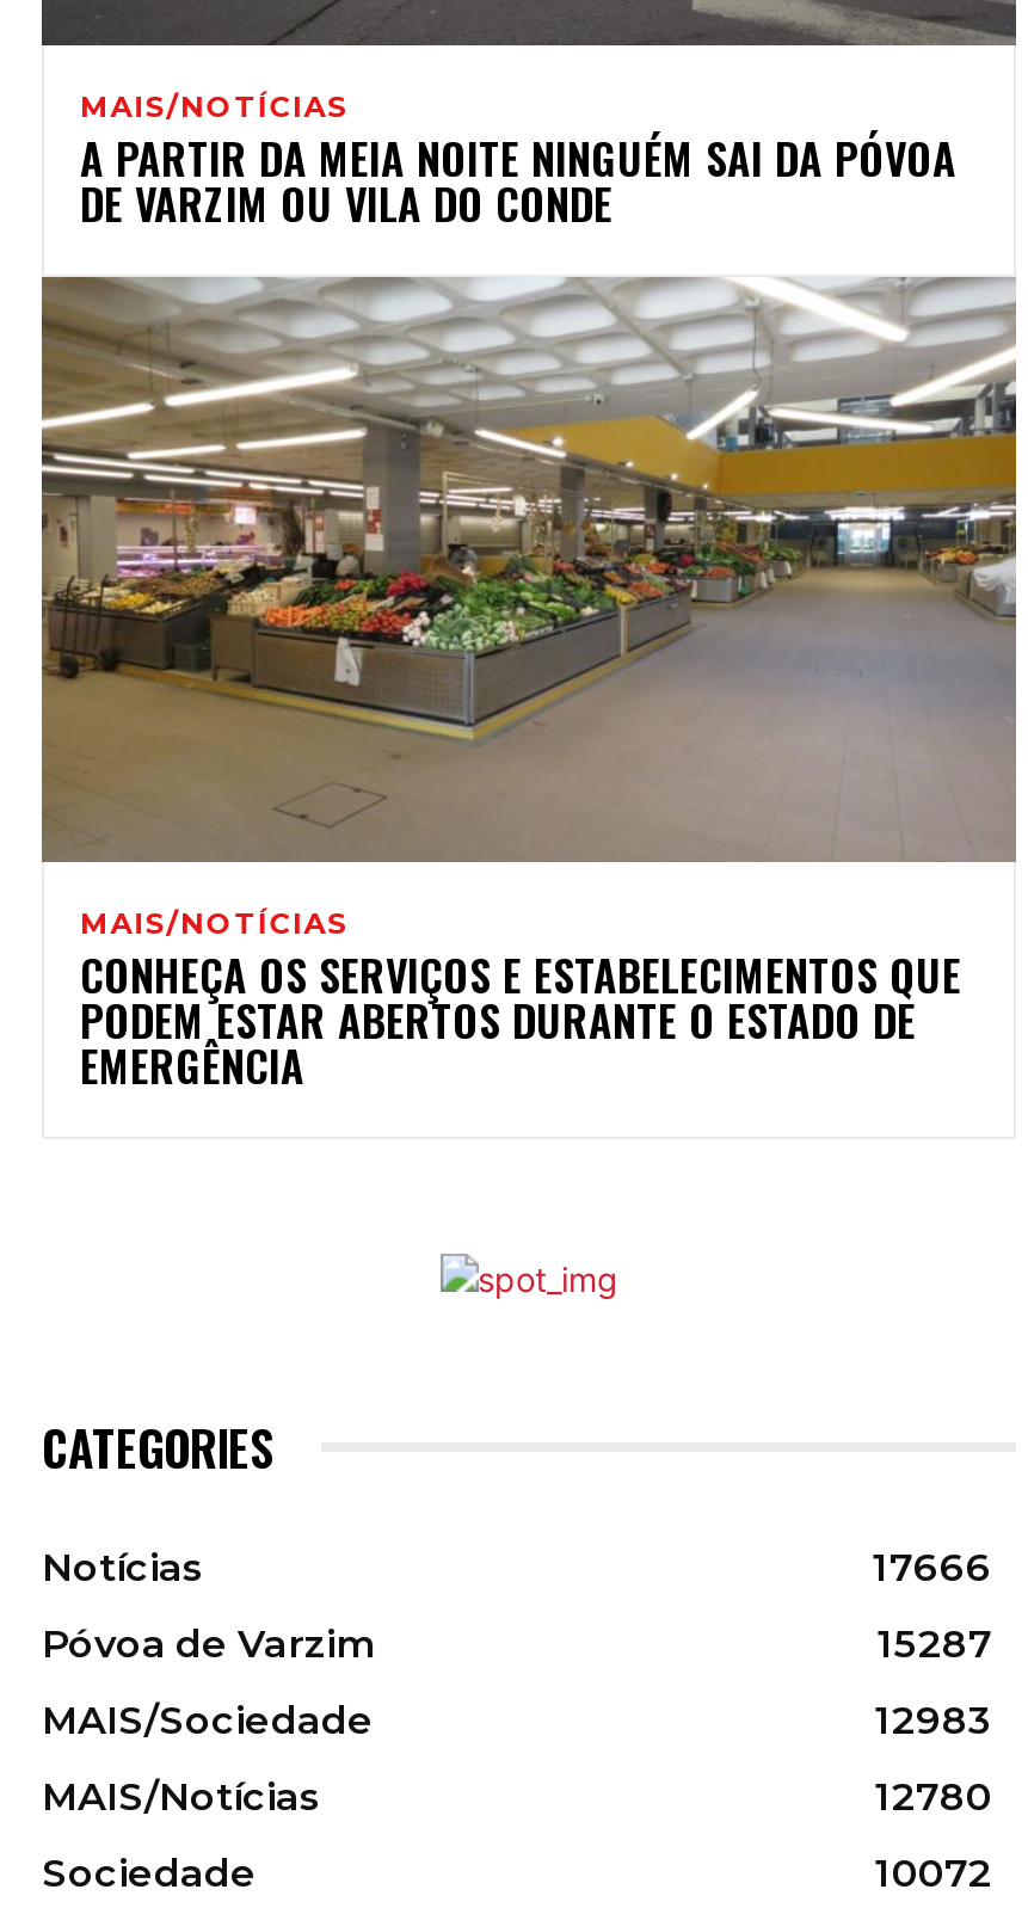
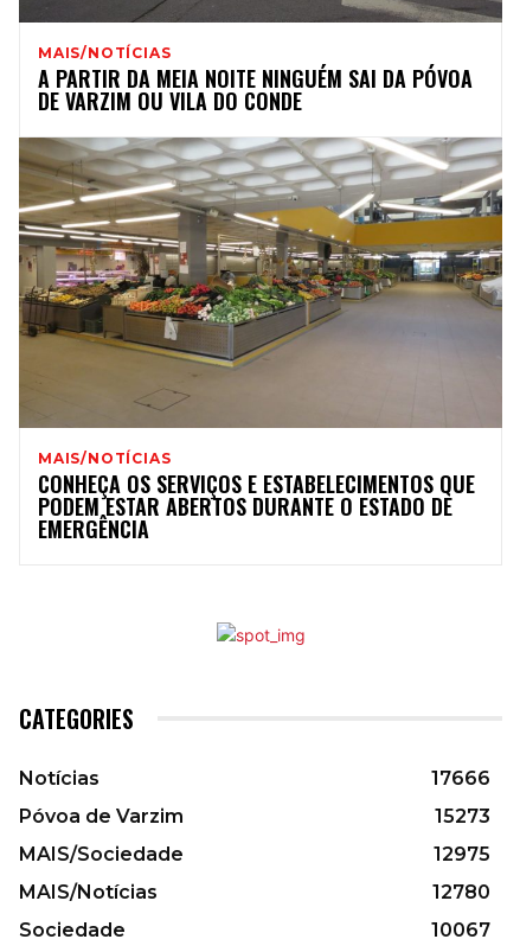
[878,1621,992,1667] 15287 -> [435,805,490,827] 15273
[875,1698,992,1743] 12983 -> [434,843,490,865] 12975
[875,1850,992,1896] 10072 -> [431,919,490,941] 10067

